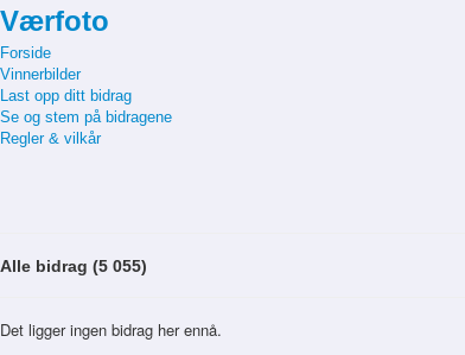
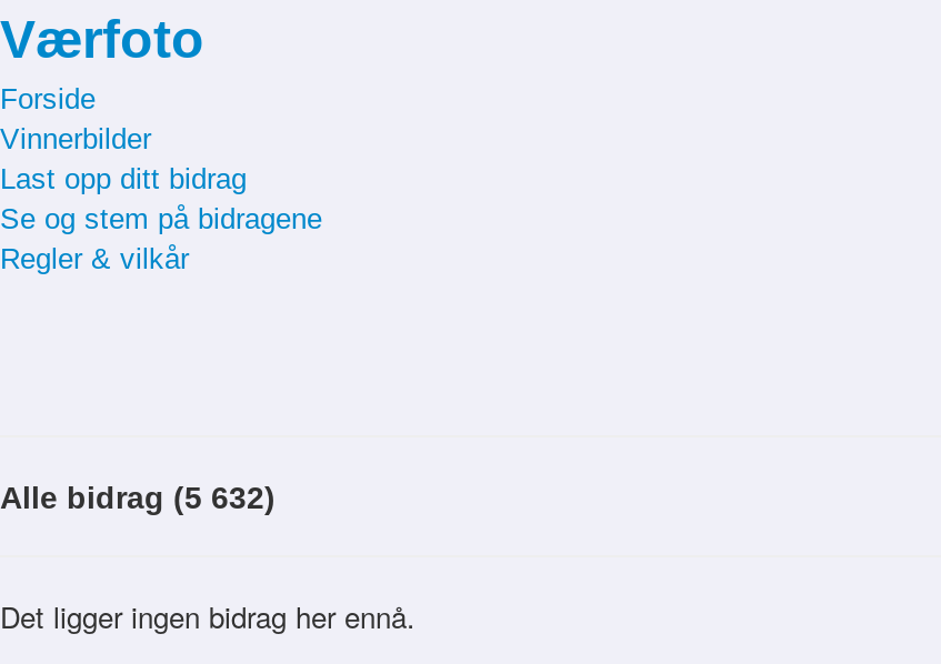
[0,256,147,275] Alle bidrag (5 055) -> [0,480,276,515] Alle bidrag (5 632)

